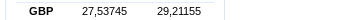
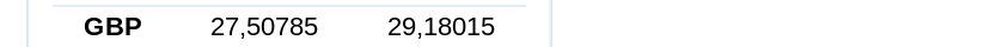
[82,5,127,17] 27,53745 -> [210,12,318,40] 27,50785
[157,5,201,17] 29,21155 -> [387,12,495,40] 29,18015

